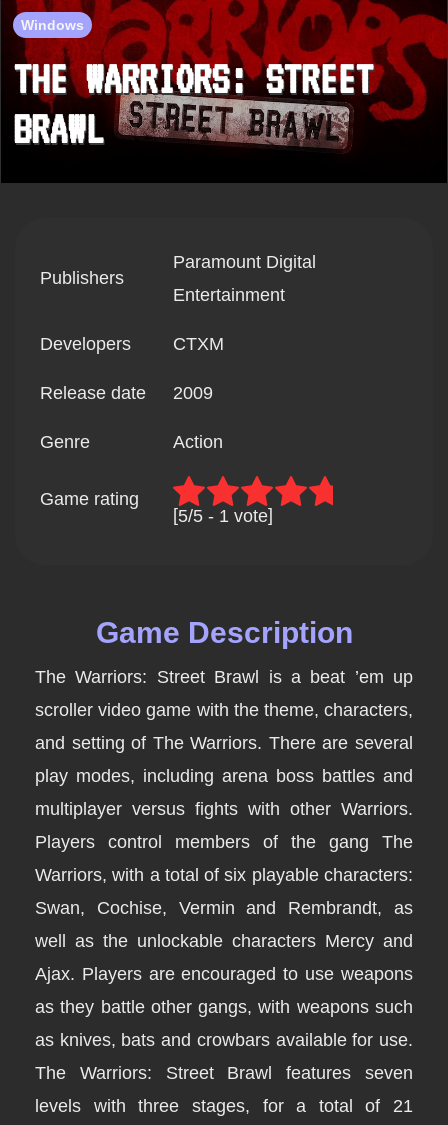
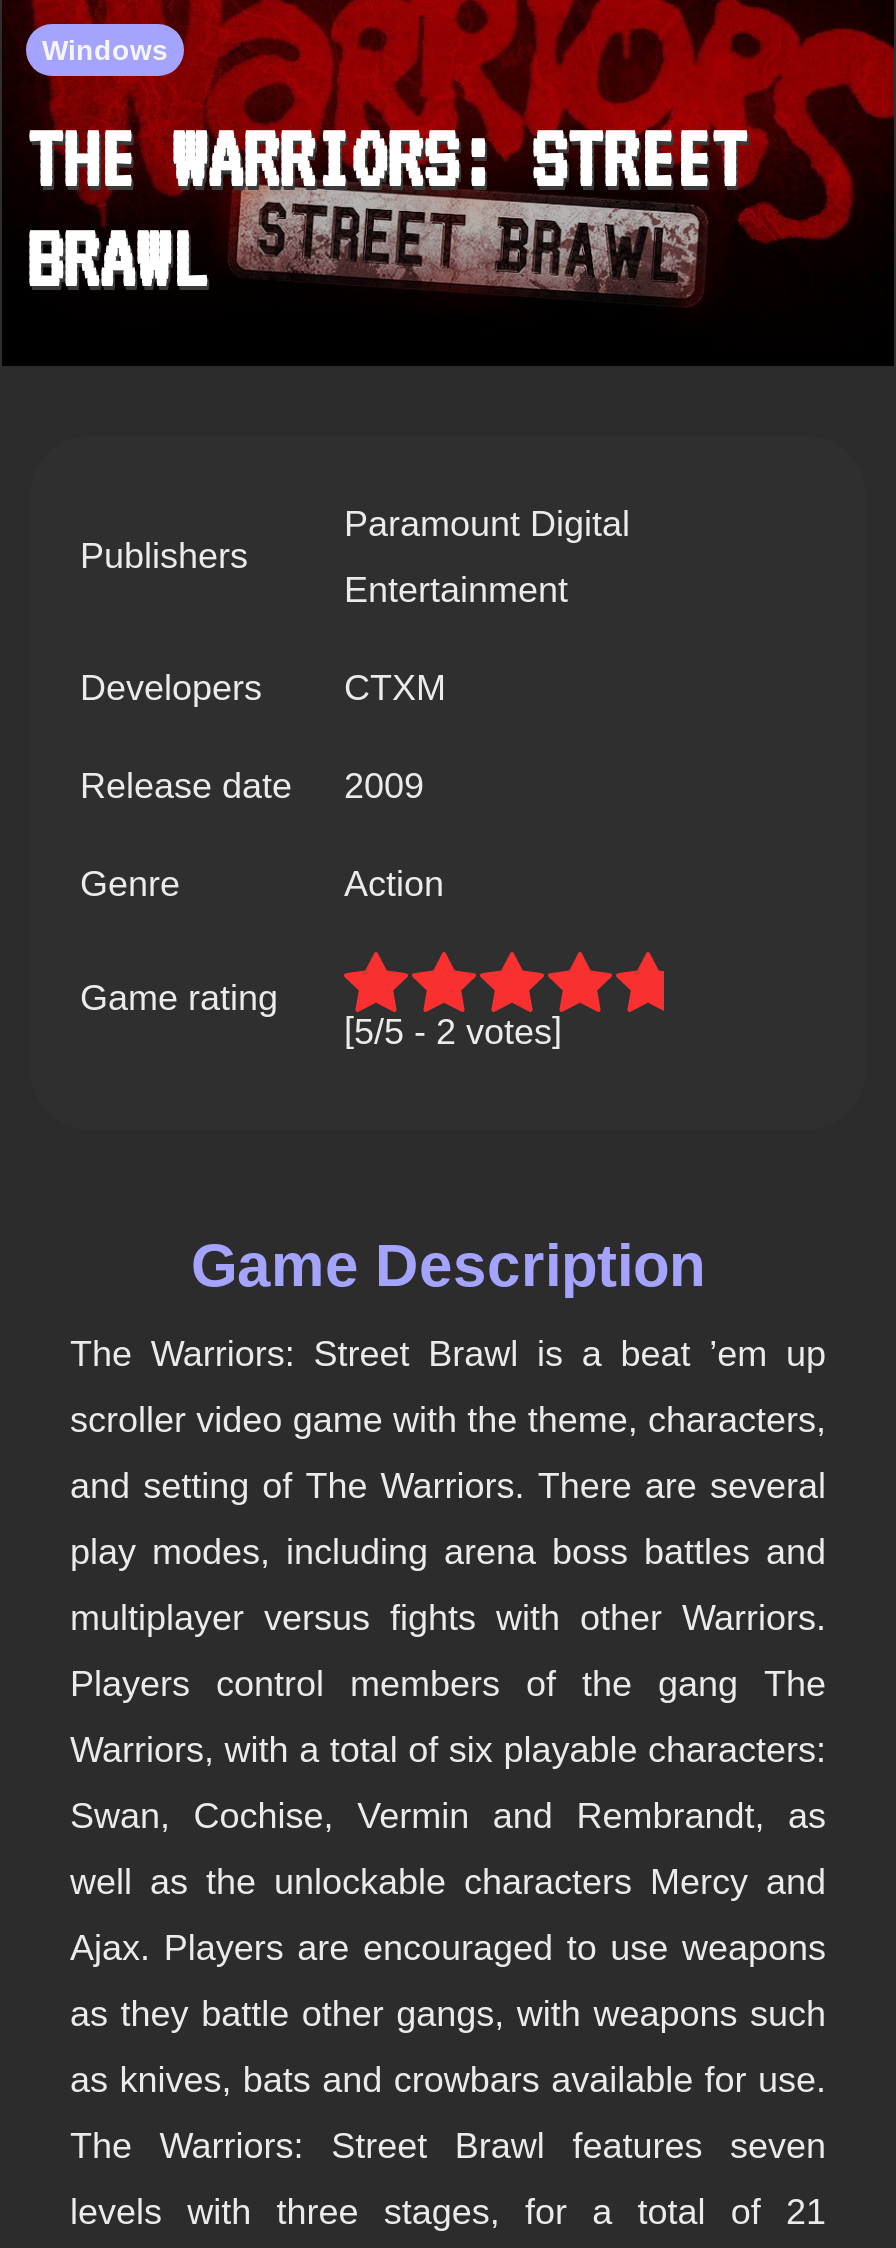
[178,506,268,526] 5/5 - 1 vote -> [354,1012,552,1052] 5/5 - 2 votes

